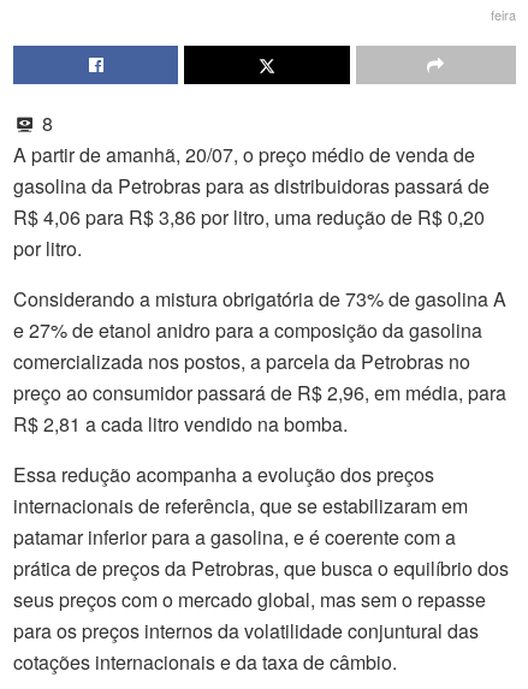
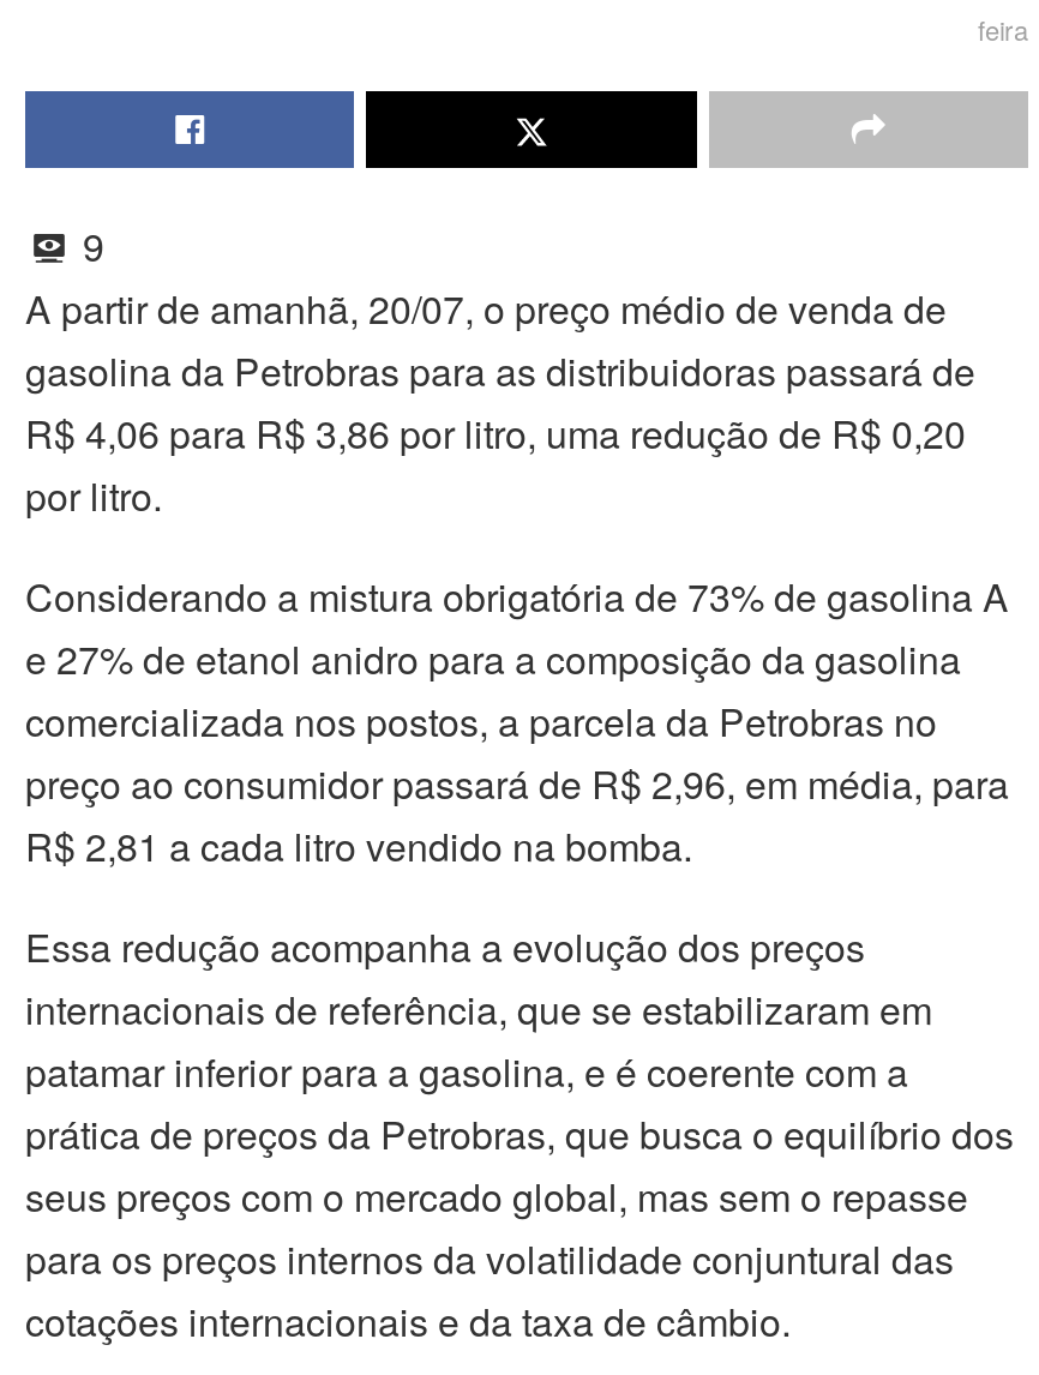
[42,109,53,137] 8 -> [83,218,104,273] 9

